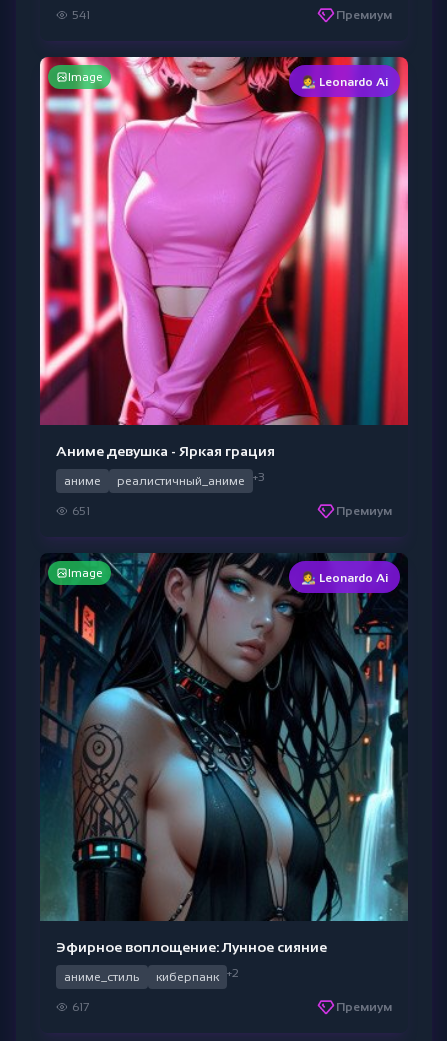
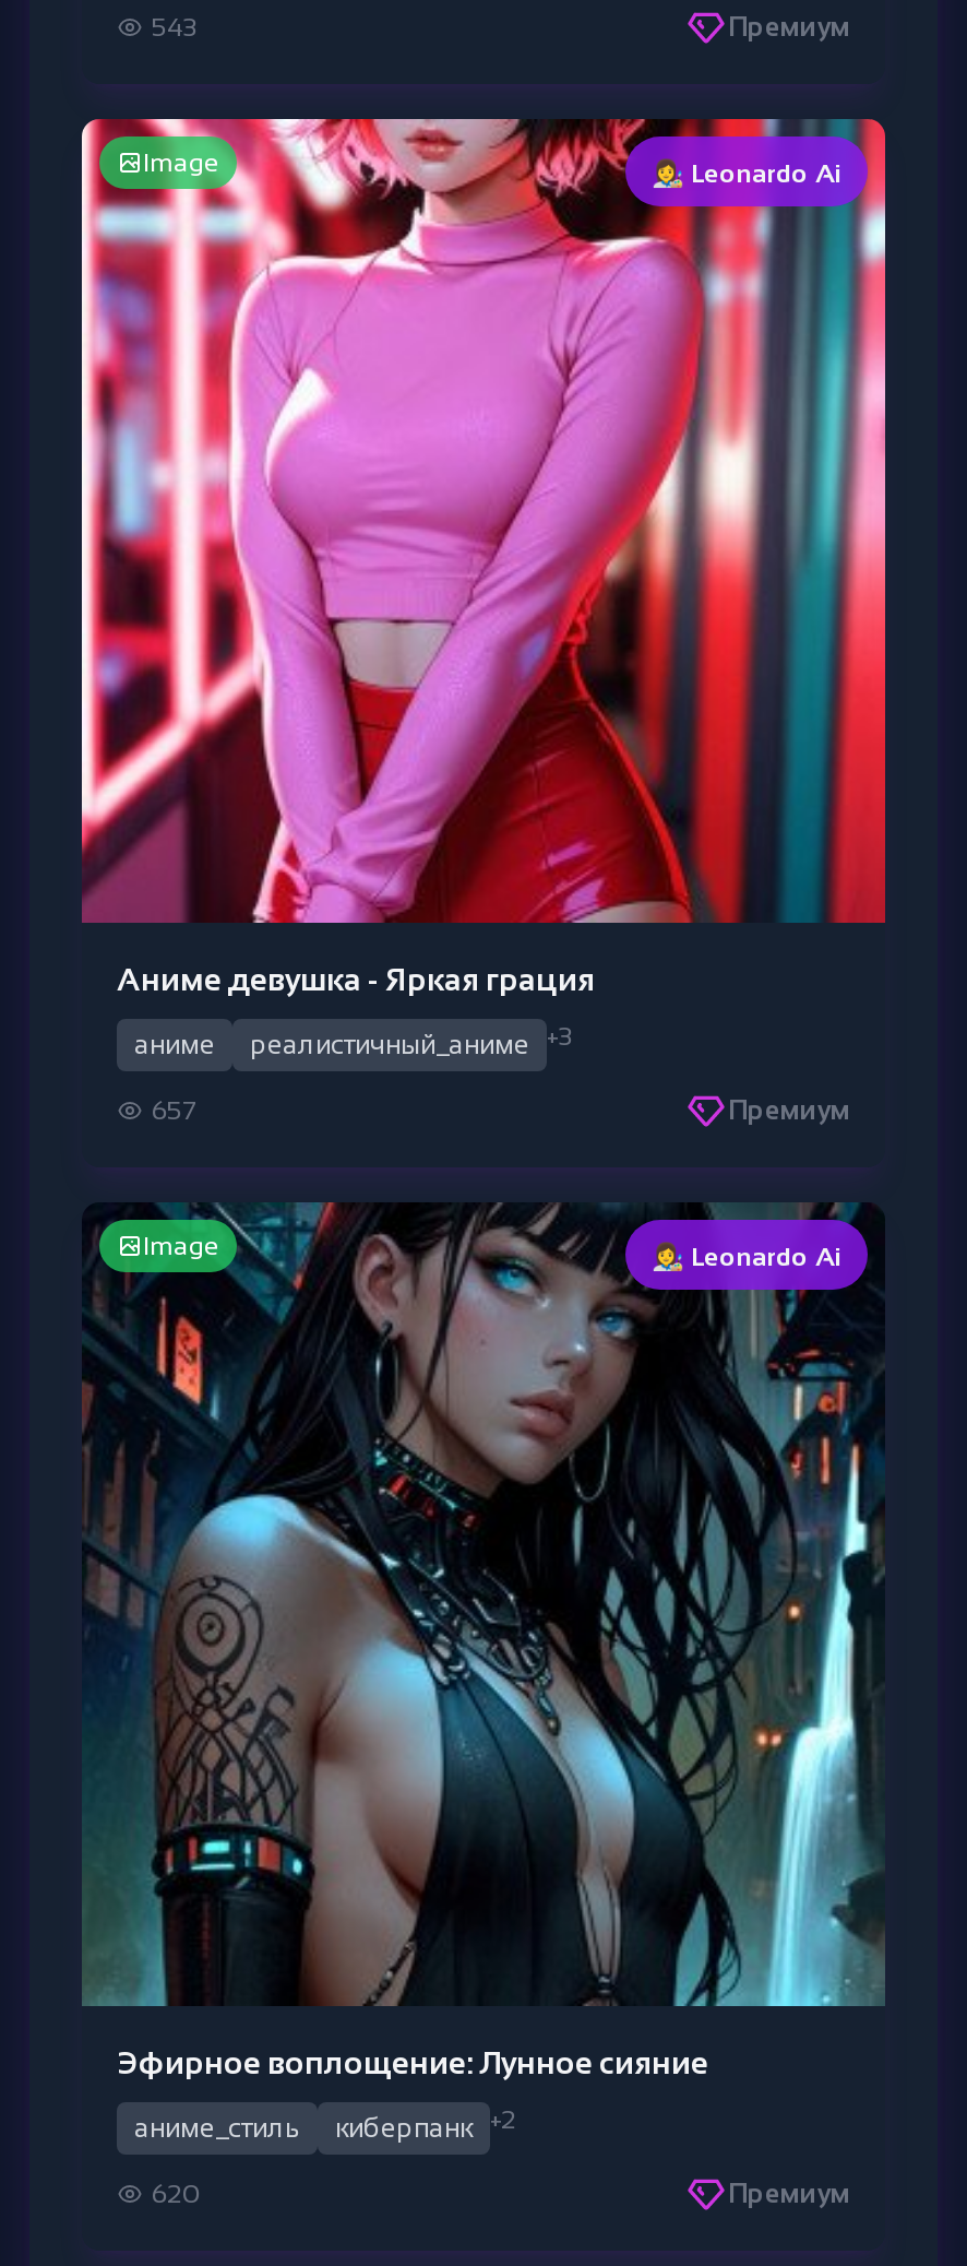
[72,8,90,22] 541 -> [152,12,198,43] 543
[72,504,90,518] 651 -> [152,1095,195,1126] 657
[72,1000,89,1014] 617 -> [152,2179,202,2209] 620

